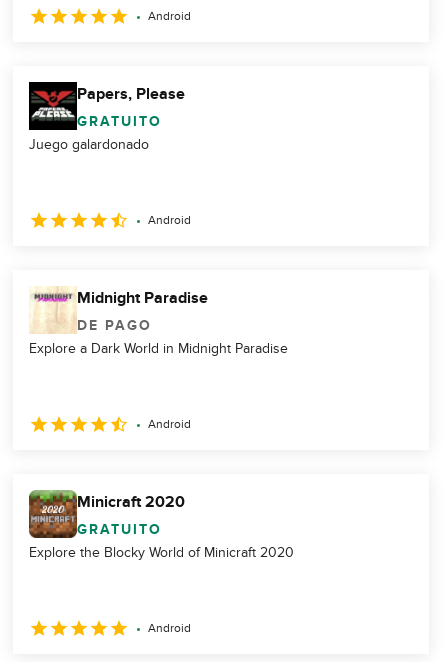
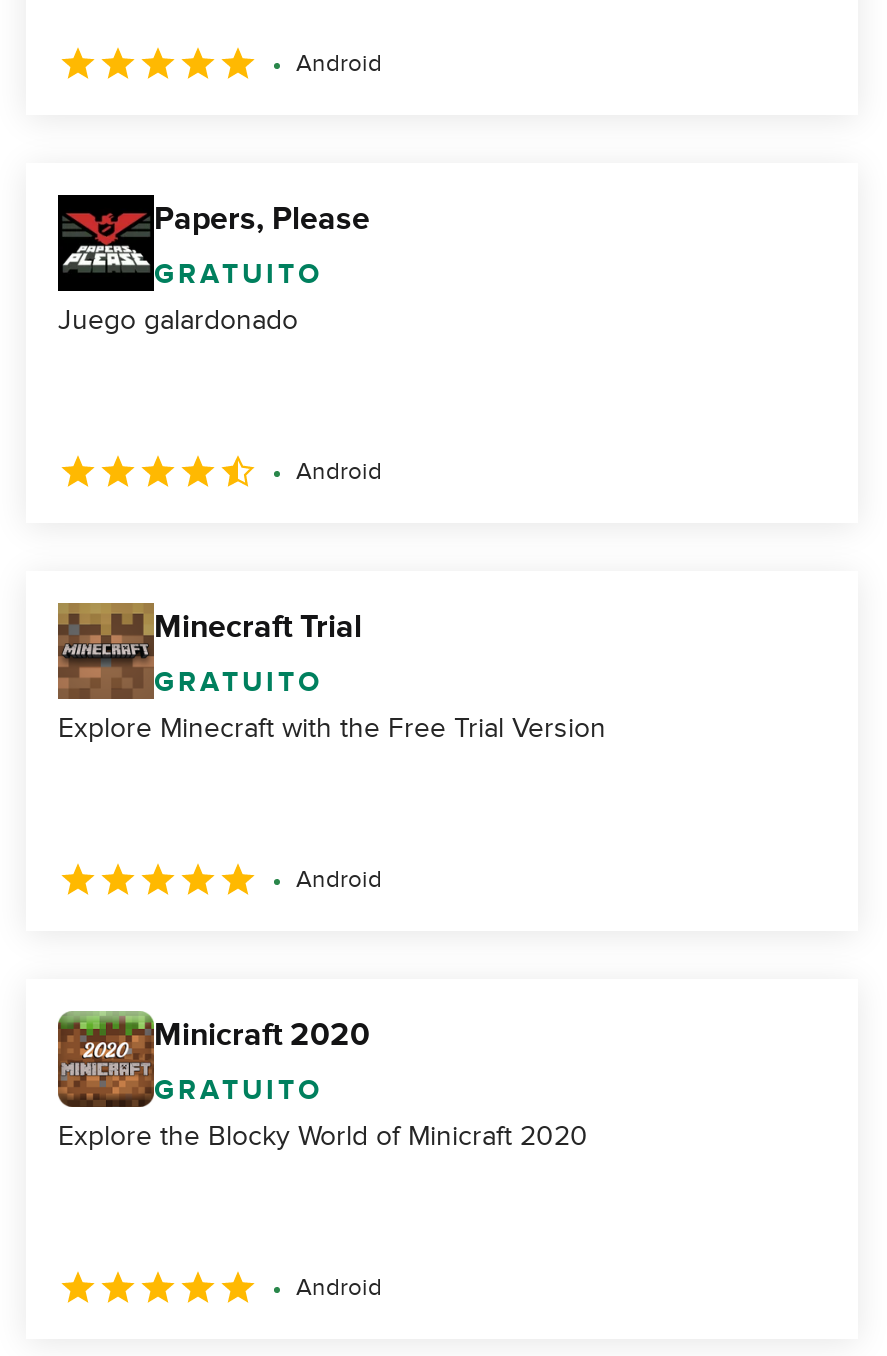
[29,286,288,357] [image] | Midnight Paradise | DE PAGO | Explore a Dark World in Midnight Paradise -> [56,601,606,745] [image] | Minecraft Trial | GRATUITO | Explore Minecraft with the Free Trial Version

